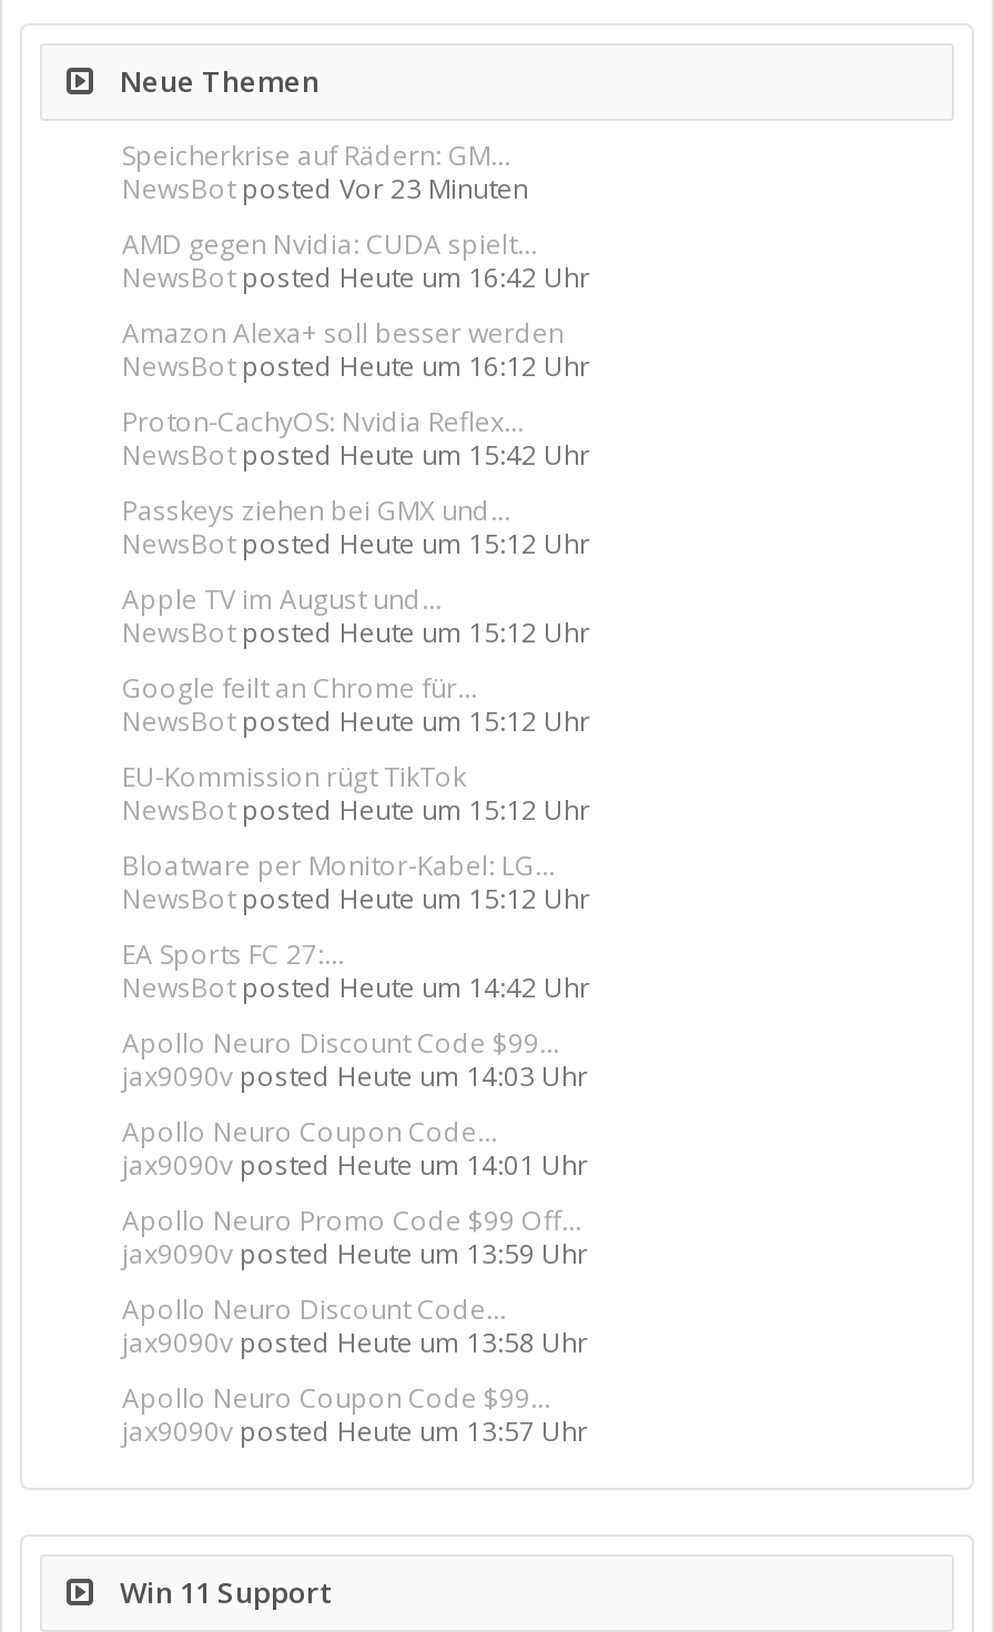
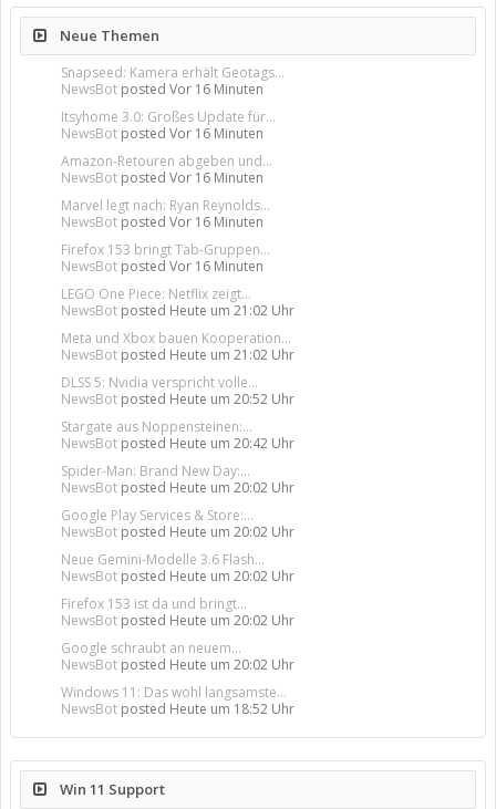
[122,136,528,207] Speicherkrise auf Rädern: GM... | NewsBot posted Vor 23 Minuten -> [61,63,285,98] Snapseed: Kamera erhält Geotags... | NewsBot posted Vor 16 Minuten
[122,225,590,296] AMD gegen Nvidia: CUDA spielt... | NewsBot posted Heute um 16:42 Uhr -> [61,107,276,143] Itsyhome 3.0: Großes Update für... | NewsBot posted Vor 16 Minuten
[122,314,590,385] Amazon Alexa+ soll besser werden | NewsBot posted Heute um 16:12 Uhr -> [61,152,272,187] Amazon-Retouren abgeben und... | NewsBot posted Vor 16 Minuten
[122,403,590,474] Proton-CachyOS: Nvidia Reflex... | NewsBot posted Heute um 15:42 Uhr -> [61,196,270,231] Marvel legt nach: Ryan Reynolds... | NewsBot posted Vor 16 Minuten
[122,491,590,562] Passkeys ziehen bei GMX und... | NewsBot posted Heute um 15:12 Uhr -> [61,240,270,276] Firefox 153 bringt Tab-Gruppen... | NewsBot posted Vor 16 Minuten
[122,580,590,651] Apple TV im August und... | NewsBot posted Heute um 15:12 Uhr -> [61,284,294,320] LEGO One Piece: Netflix zeigt... | NewsBot posted Heute um 21:02 Uhr
[122,669,590,740] Google feilt an Chrome für... | NewsBot posted Heute um 15:12 Uhr -> [61,329,294,364] Meta und Xbox bauen Kooperation... | NewsBot posted Heute um 21:02 Uhr
[122,758,590,829] EU-Kommission rügt TikTok | NewsBot posted Heute um 15:12 Uhr -> [61,373,294,408] DLSS 5: Nvidia verspricht volle... | NewsBot posted Heute um 20:52 Uhr
[122,847,590,918] Bloatware per Monitor-Kabel: LG... | NewsBot posted Heute um 15:12 Uhr -> [61,417,294,453] Stargate aus Noppensteinen:... | NewsBot posted Heute um 20:42 Uhr
[122,935,590,1006] EA Sports FC 27:... | NewsBot posted Heute um 14:42 Uhr -> [61,461,294,497] Spider-Man: Brand New Day:... | NewsBot posted Heute um 20:02 Uhr
[122,1024,588,1095] Apollo Neuro Discount Code $99... | jax9090v posted Heute um 14:03 Uhr -> [61,506,294,541] Google Play Services & Store:... | NewsBot posted Heute um 20:02 Uhr
[122,1113,588,1184] Apollo Neuro Coupon Code... | jax9090v posted Heute um 14:01 Uhr -> [61,550,294,585] Neue Gemini-Modelle 3.6 Flash... | NewsBot posted Heute um 20:02 Uhr
[122,1202,588,1273] Apollo Neuro Promo Code $99 Off... | jax9090v posted Heute um 13:59 Uhr -> [61,594,294,630] Firefox 153 ist da und bringt... | NewsBot posted Heute um 20:02 Uhr
[122,1290,588,1361] Apollo Neuro Discount Code... | jax9090v posted Heute um 13:58 Uhr -> [61,639,294,674] Google schraubt an neuem... | NewsBot posted Heute um 20:02 Uhr
[122,1379,588,1450] Apollo Neuro Coupon Code $99... | jax9090v posted Heute um 13:57 Uhr -> [61,683,294,718] Windows 11: Das wohl langsamste... | NewsBot posted Heute um 18:52 Uhr

